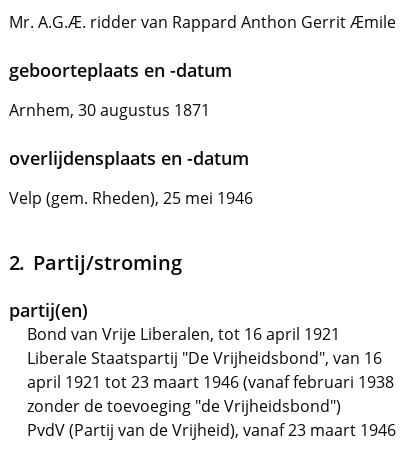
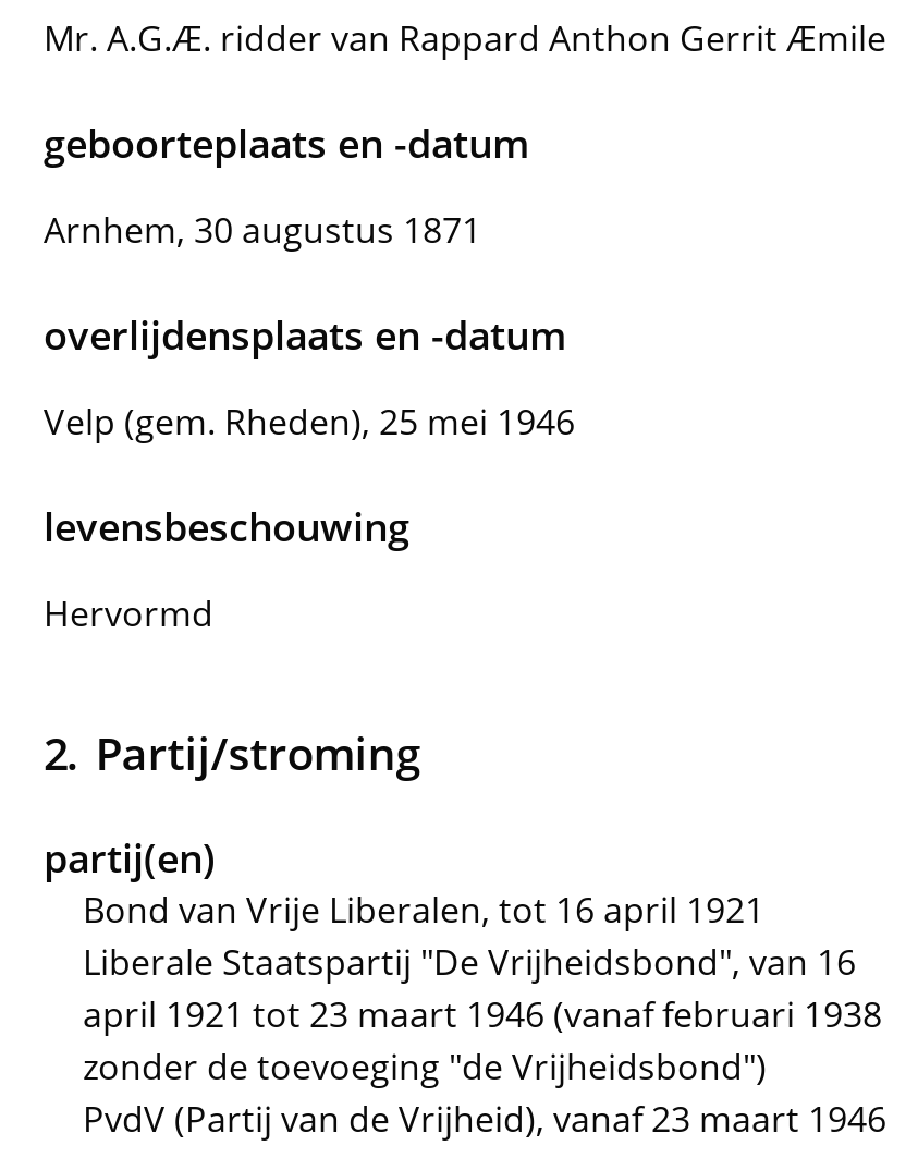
none -> [44,500,409,637] levensbeschouwing | Hervormd

